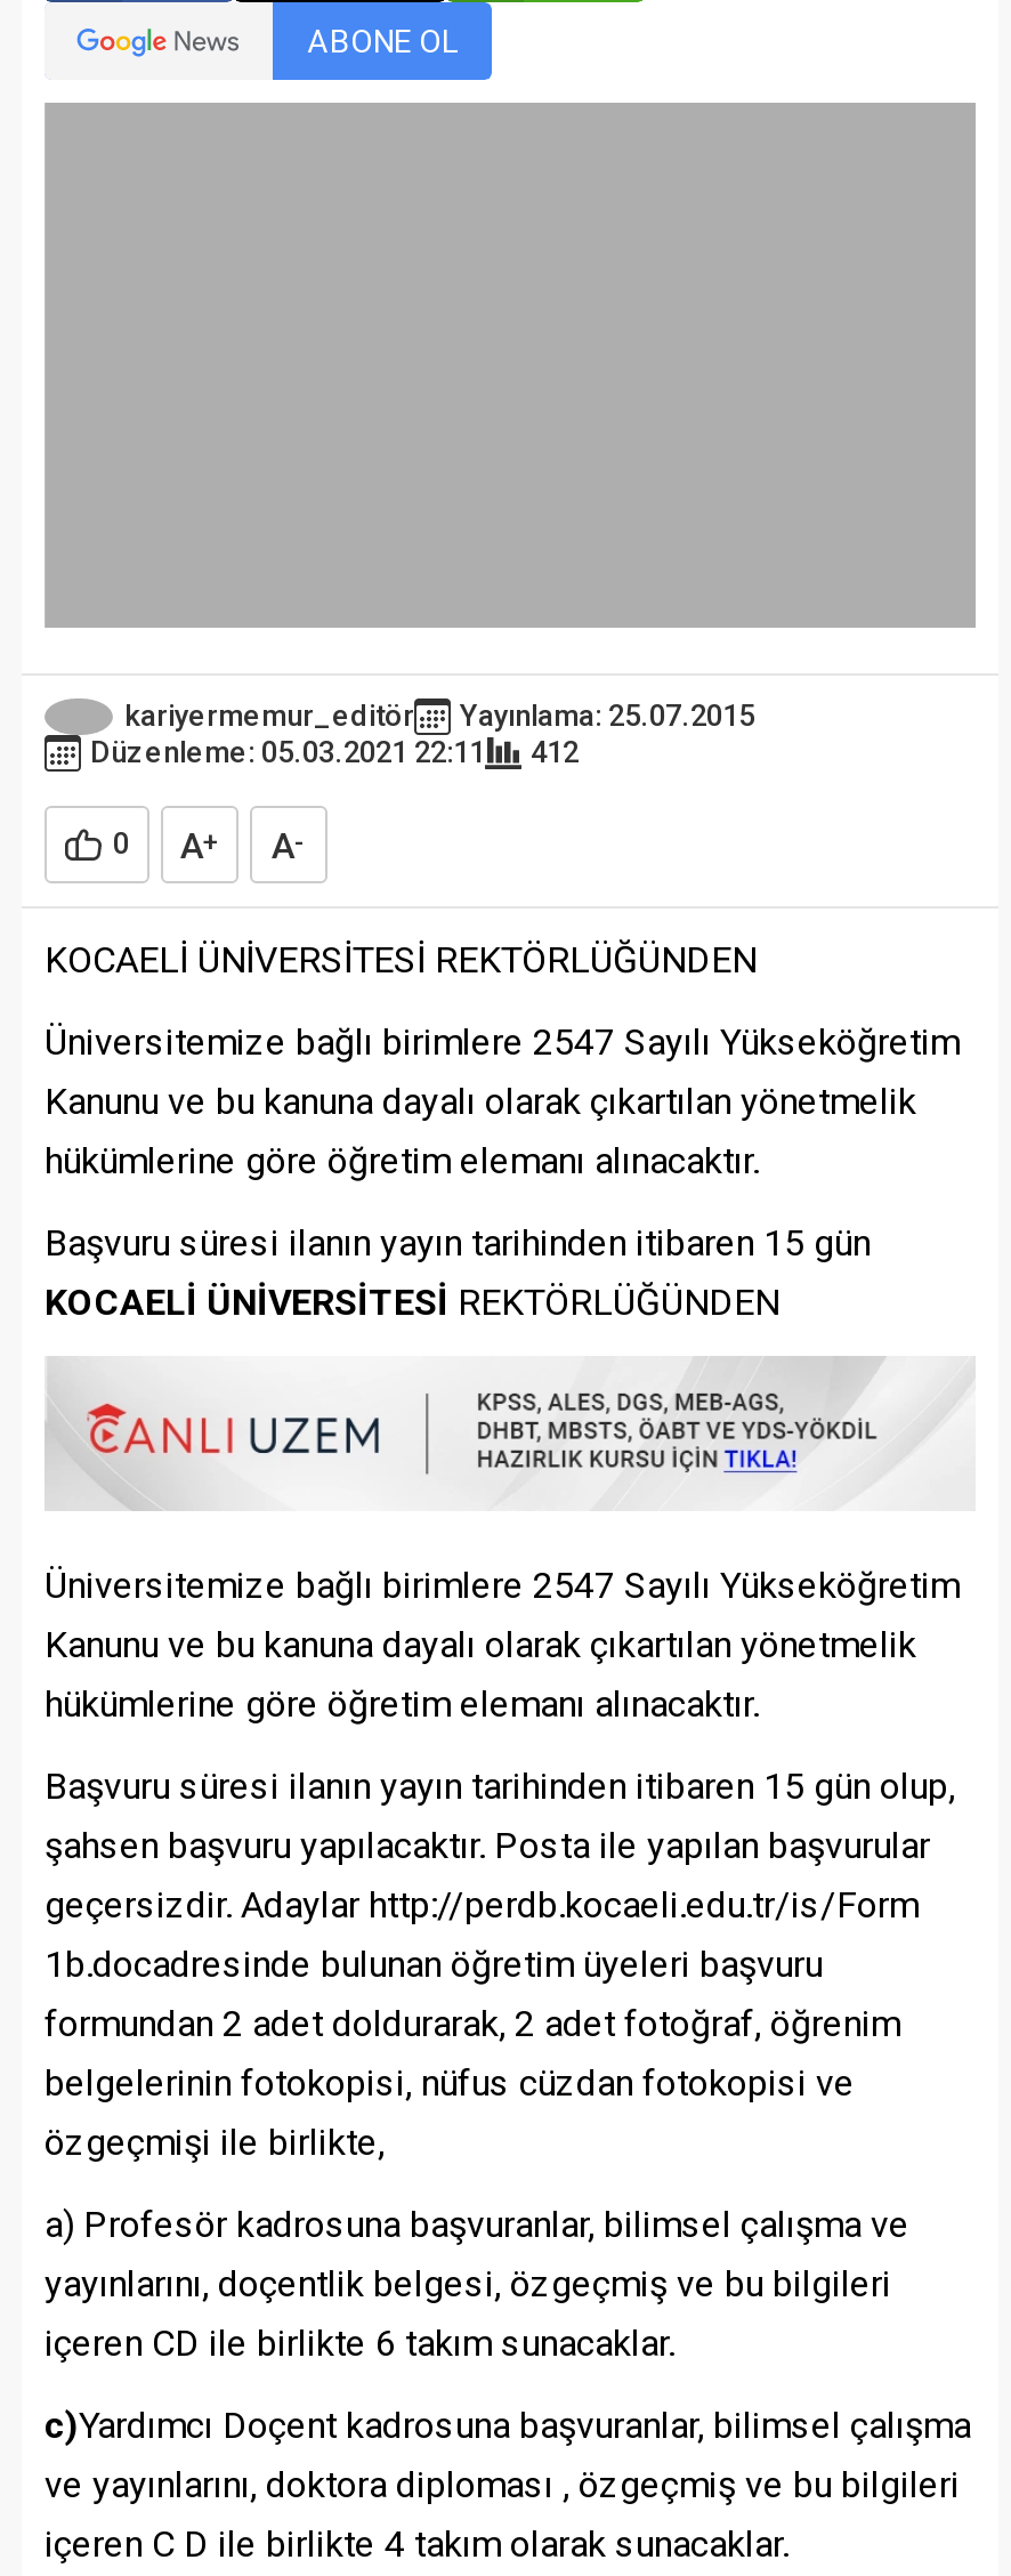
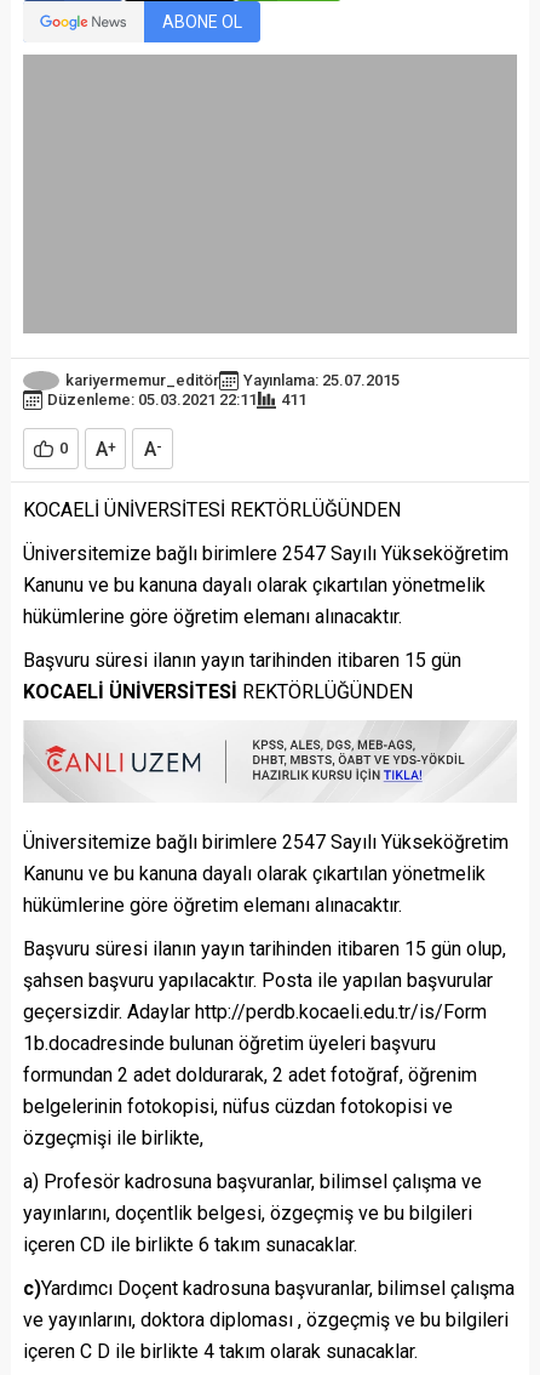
[90,736,579,770] Düzenleme: 05.03.2021 22:11 412 -> [47,391,306,409] Düzenleme: 05.03.2021 22:11 411

